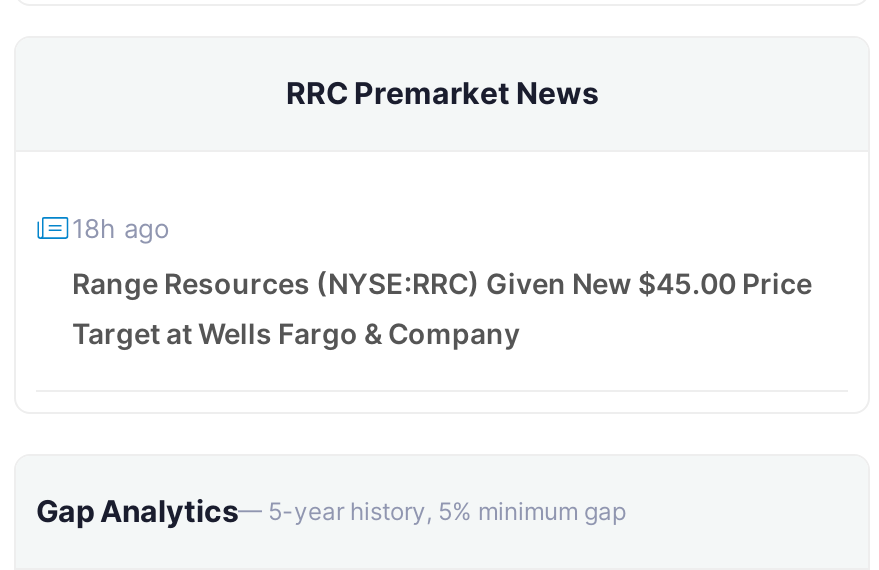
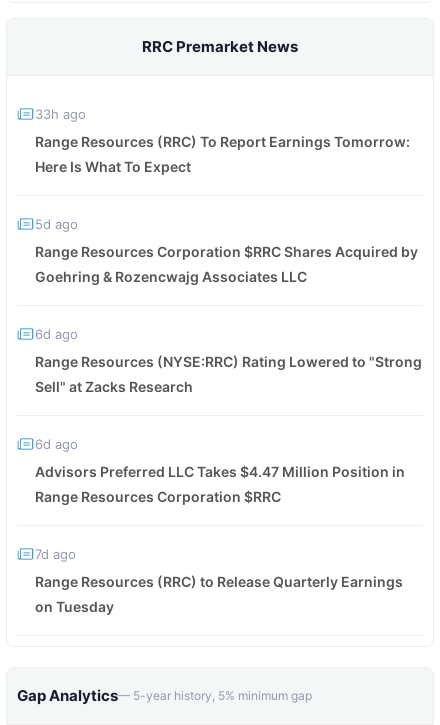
[72,212,812,350] 18h ago | Range Resources (NYSE:RRC) Given New $45.00 Price | Target at Wells Fargo & Company -> [35,106,422,615] 33h ago | Range Resources (RRC) To Report Earnings Tomorrow: | Here Is What To Expect | 5d ago | Range Resources Corporation $RRC Shares Acquired by | Goehring & Rozencwajg Associates LLC | 6d ago | Range Resources (NYSE:RRC) Rating Lowered to "Strong | Sell" at Zacks Research | 6d ago | Advisors Preferred LLC Takes $4.47 Million Position in | Range Resources Corporation $RRC | 7d ago | Range Resources (RRC) to Release Quarterly Earnings | on Tuesday

